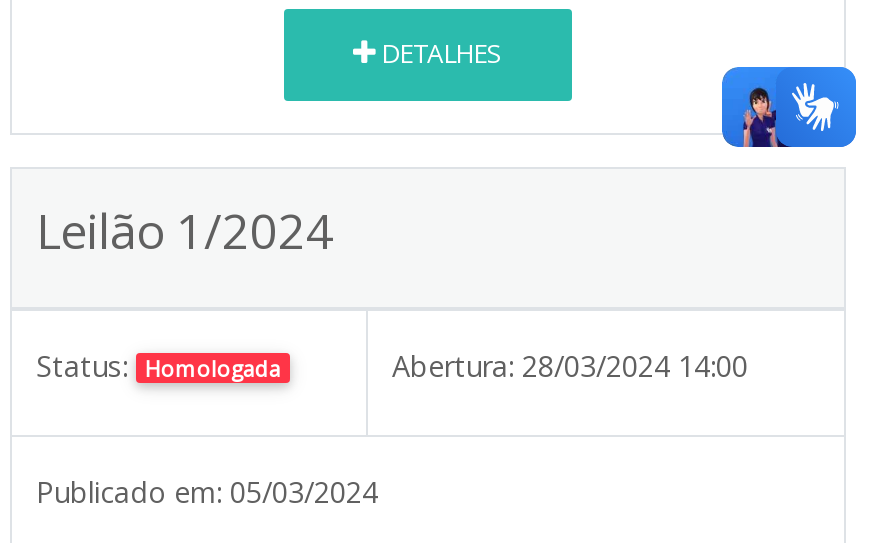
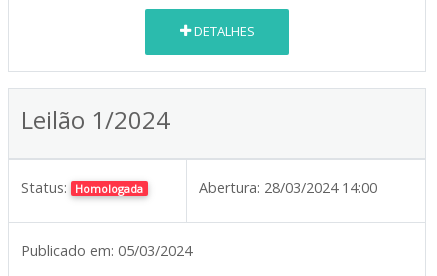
[720,65,858,149] [image] -> none

